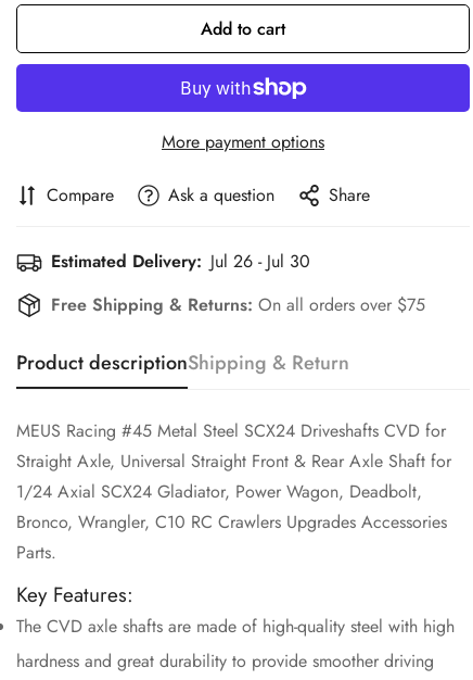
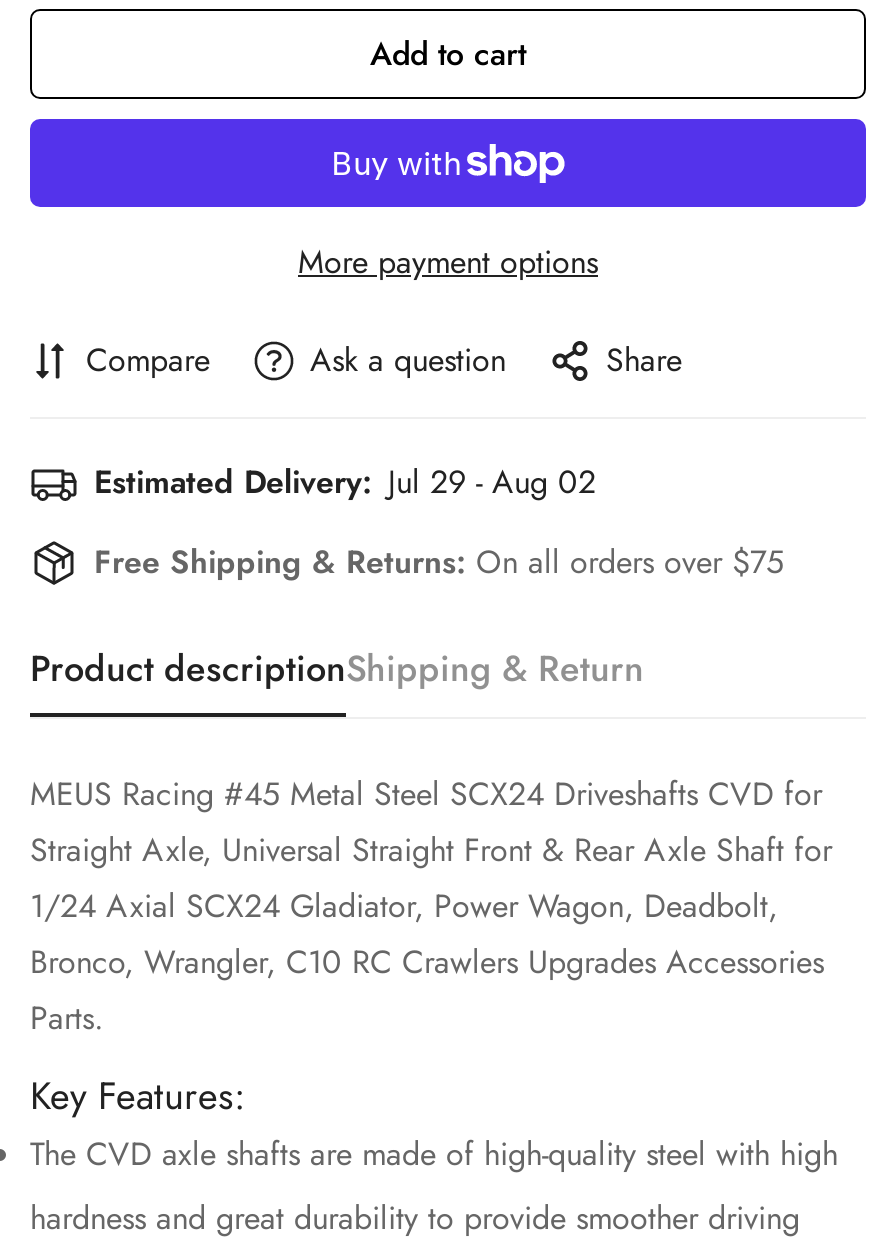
[51,249,310,274] Estimated Delivery: Jul 26 - Jul 30 -> [94,459,596,505] Estimated Delivery: Jul 29 - Aug 02

